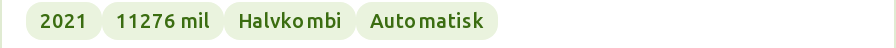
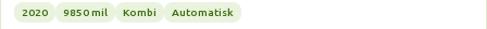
[40,10,342,32] 2021 | 11276 mil | Halvkombi -> [22,6,157,18] 2020 | 9850 mil | Kombi

